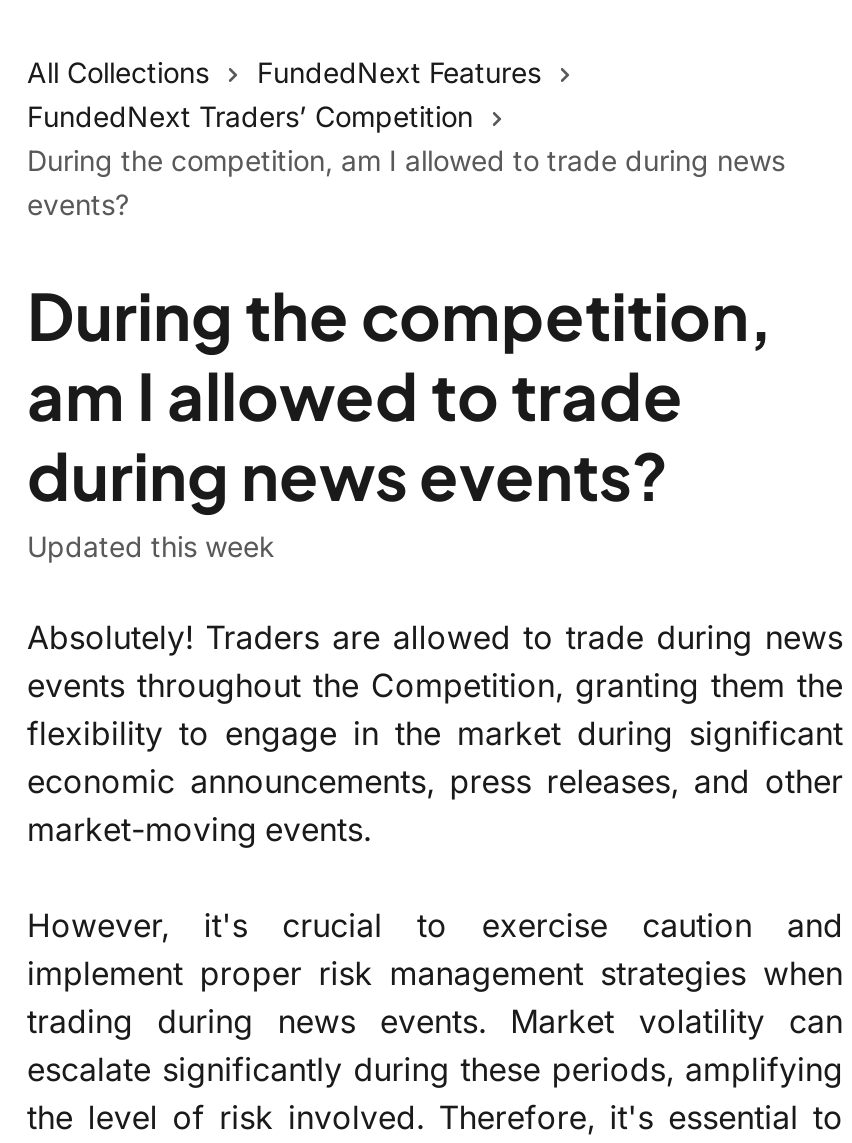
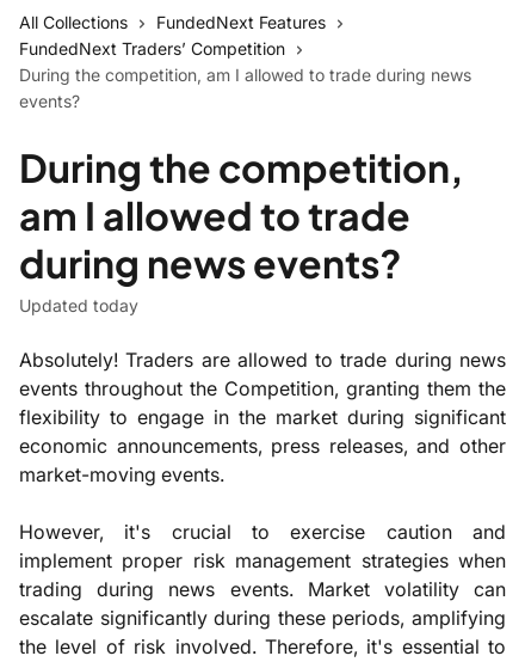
[27,529,275,563] Updated this week -> [19,295,138,315] Updated today

